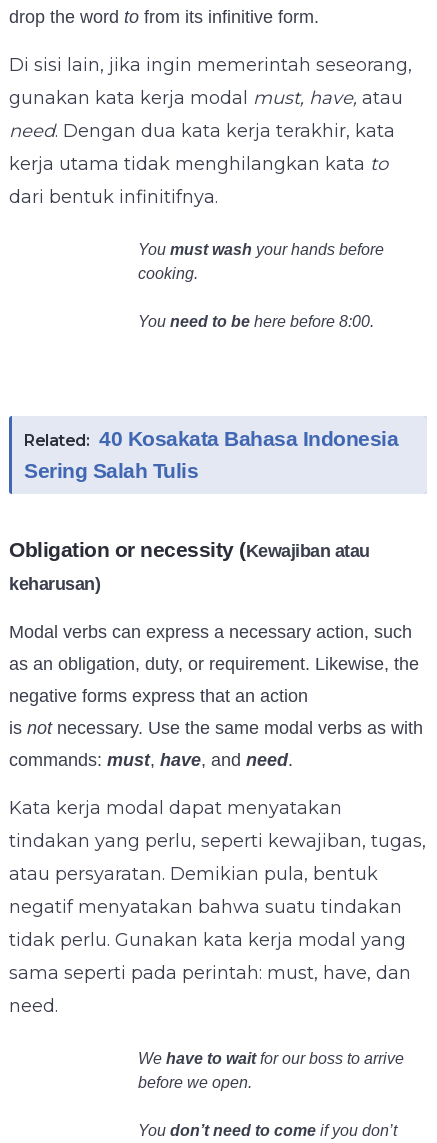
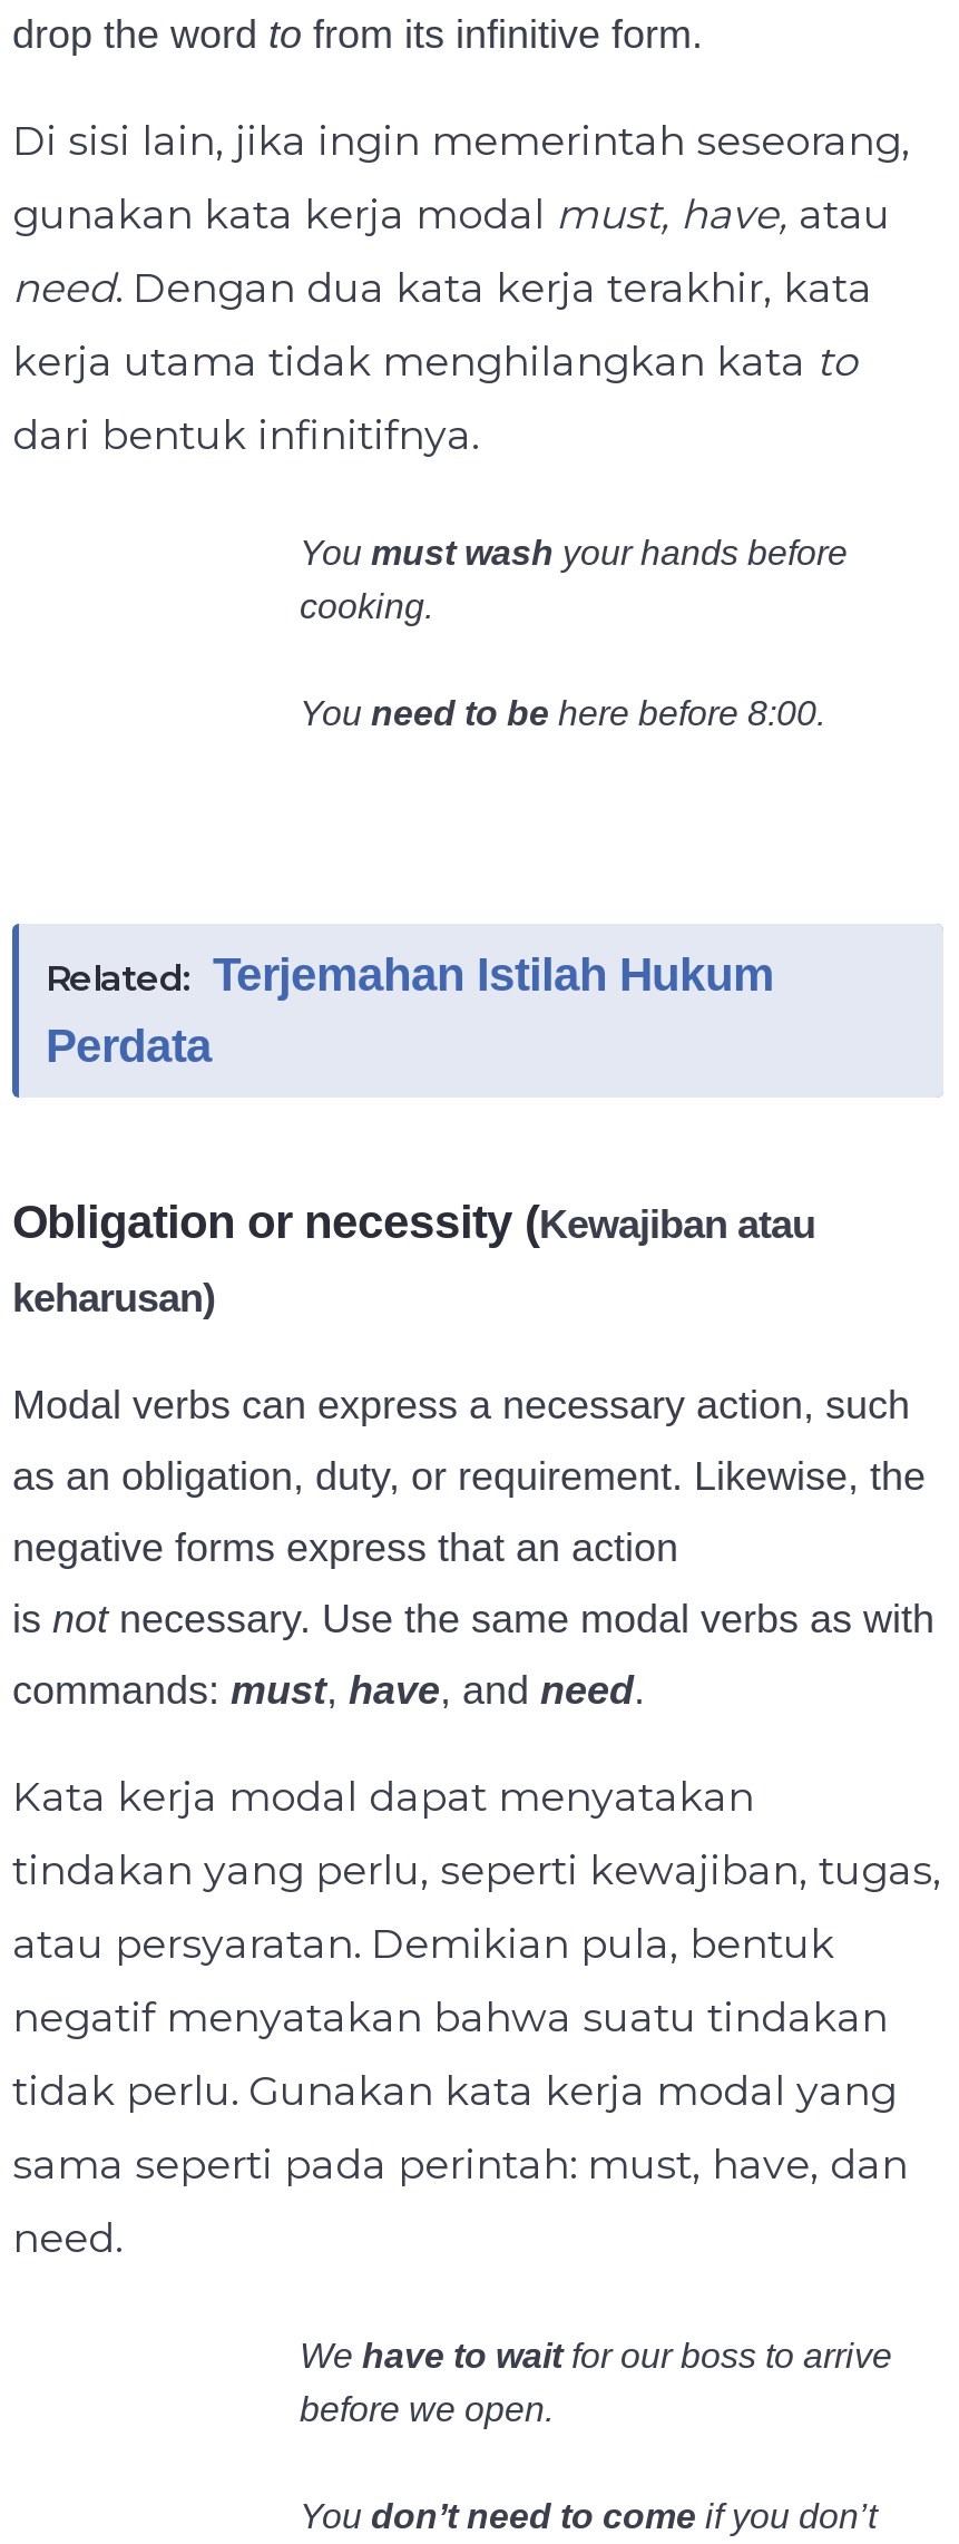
[24,427,398,482] Related: 40 Kosakata Bahasa Indonesia | Sering Salah Tulis -> [46,948,774,1071] Related: Terjemahan Istilah Hukum | Perdata

